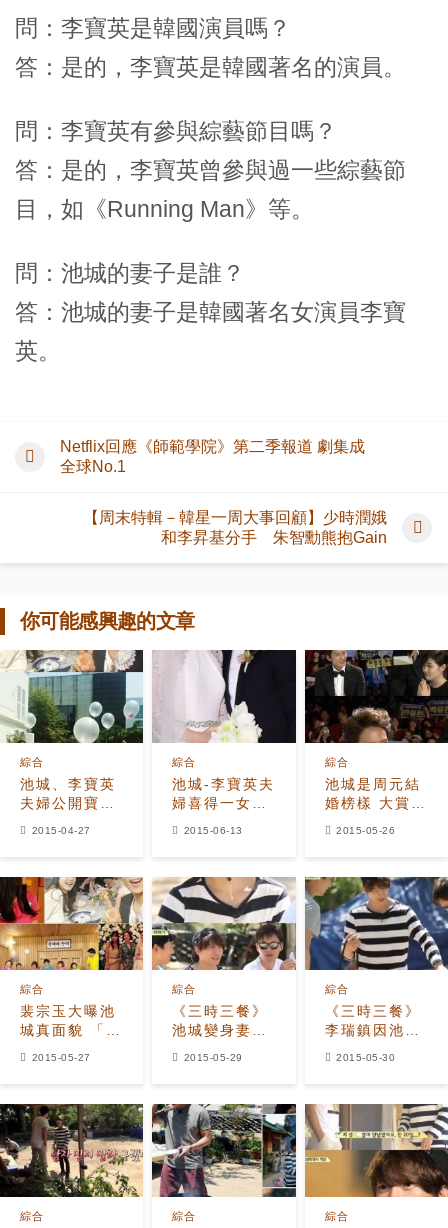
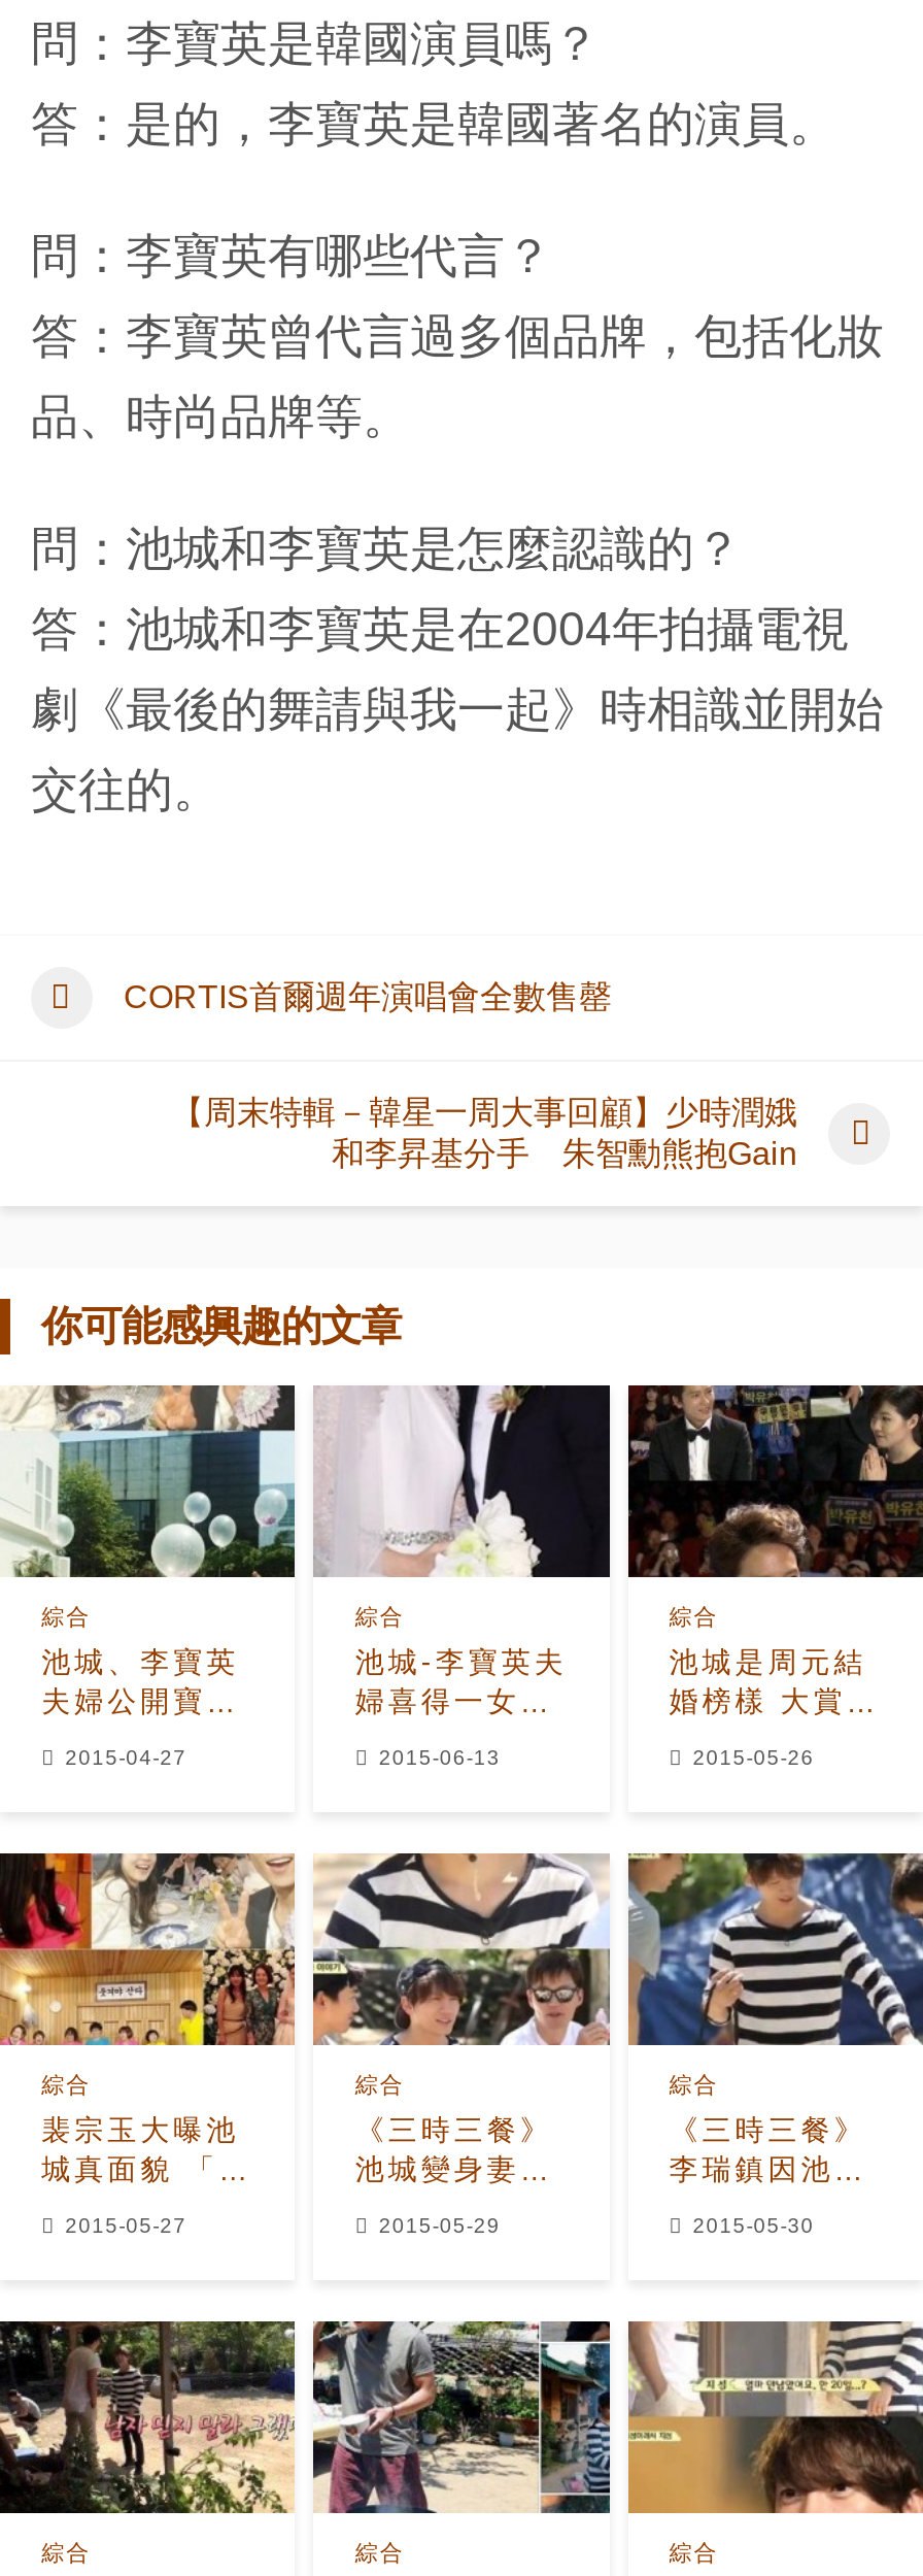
[15,118,406,364] 問：李寶英有參與綜藝節目嗎？ | 答：是的，李寶英曾參與過一些綜藝節 | 目，如《Running Man》等。 | 問：池城的妻子是誰？ | 答：池城的妻子是韓國著名女演員李寶 | 英。 -> [31,229,884,817] 問：李寶英有哪些代言？ | 答：李寶英曾代言過多個品牌，包括化妝 | 品、時尚品牌等。 | 問：池城和李寶英是怎麼認識的？ | 答：池城和李寶英是在2004年拍攝電視 | 劇《最後的舞請與我一起》時相識並開始 | 交往的。
[60,438,365,475] Netflix回應《師範學院》第二季報道 劇集成 | 全球No.1 -> [124,980,612,1015] CORTIS首爾週年演唱會全數售罄

